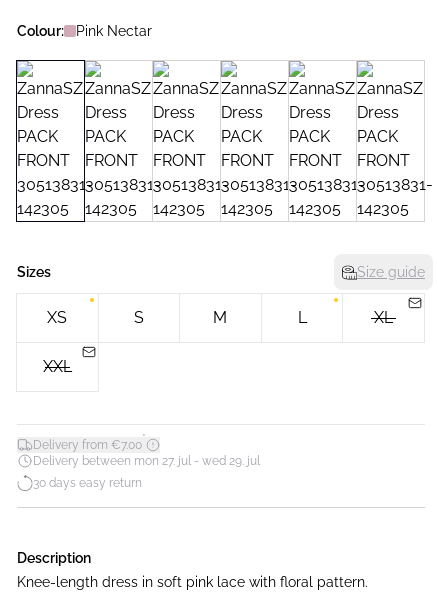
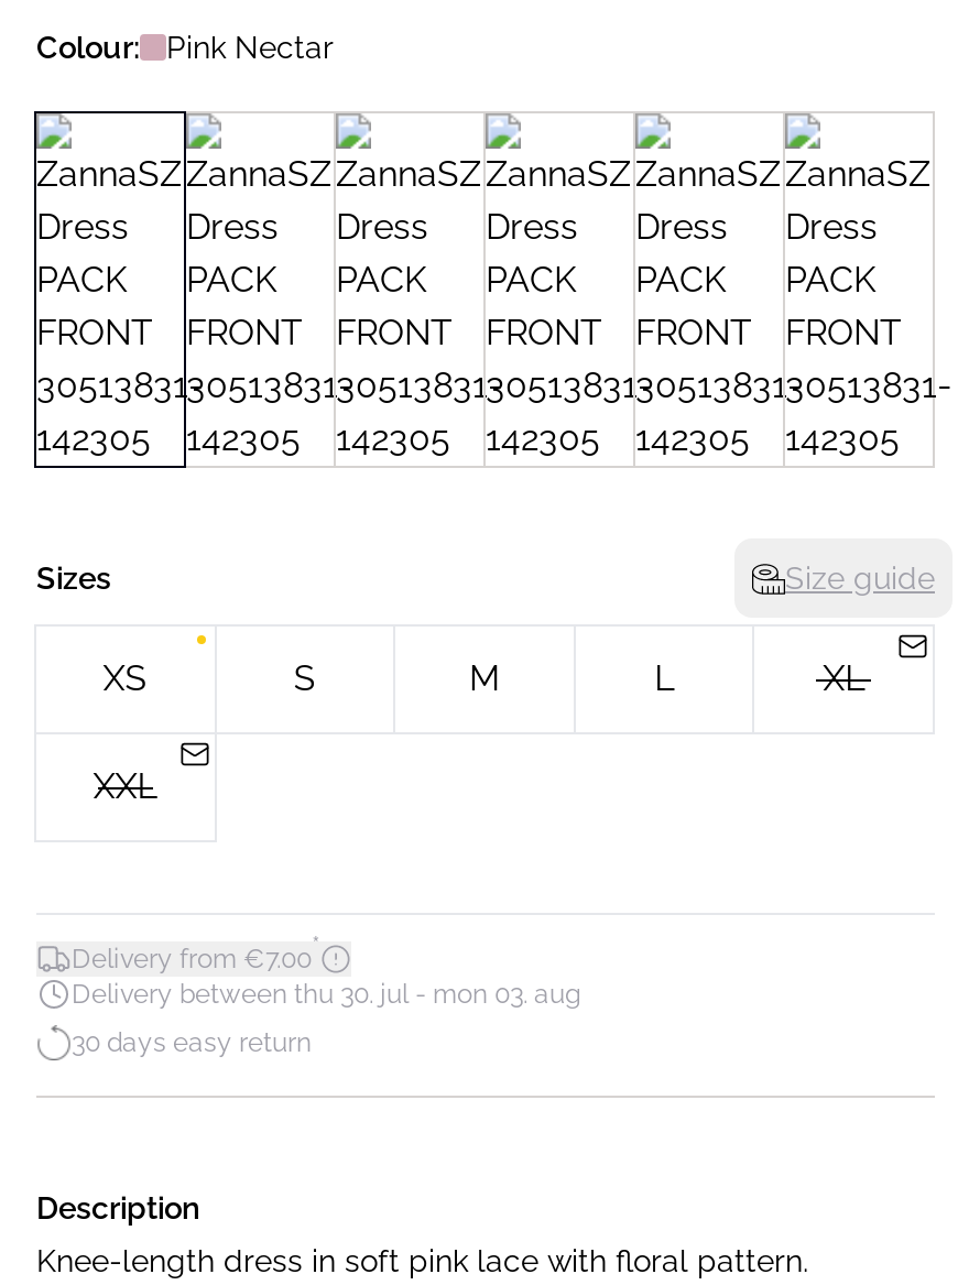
[33,454,260,468] Delivery between mon 27. jul - wed 29. jul -> [72,979,580,1010] Delivery between thu 30. jul - mon 03. aug

